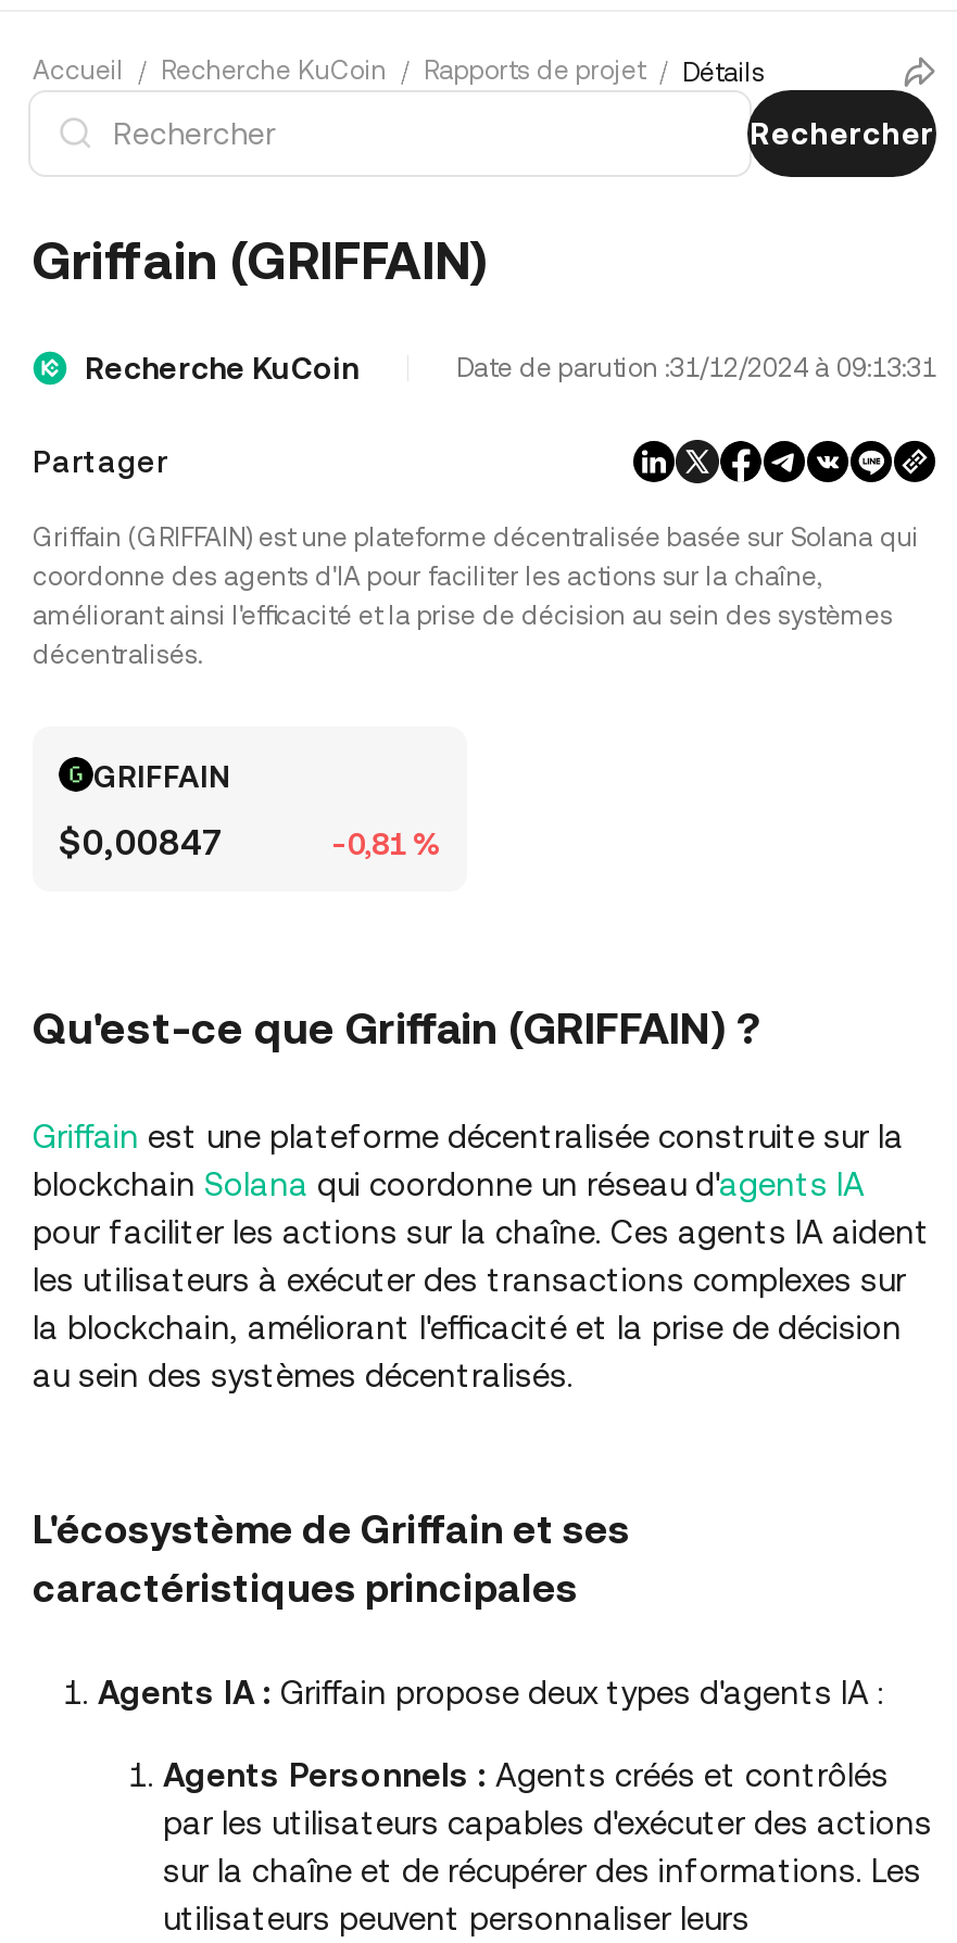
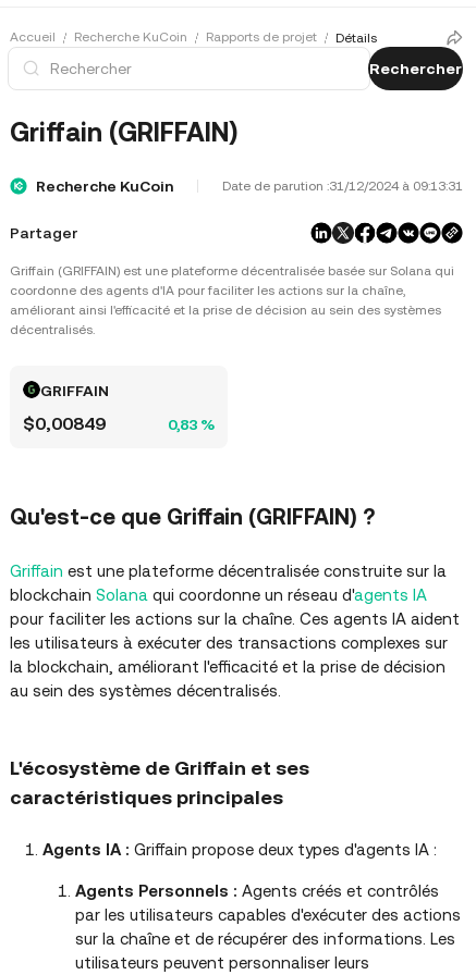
[59,822,224,863] $0,00847 -> [23,414,106,434] $0,00849
[332,827,441,861] -0,81 % -> [168,416,215,433] 0,83 %

